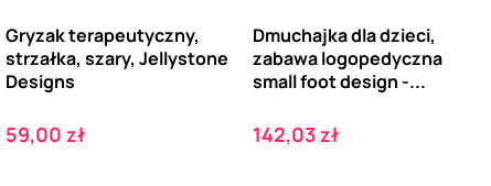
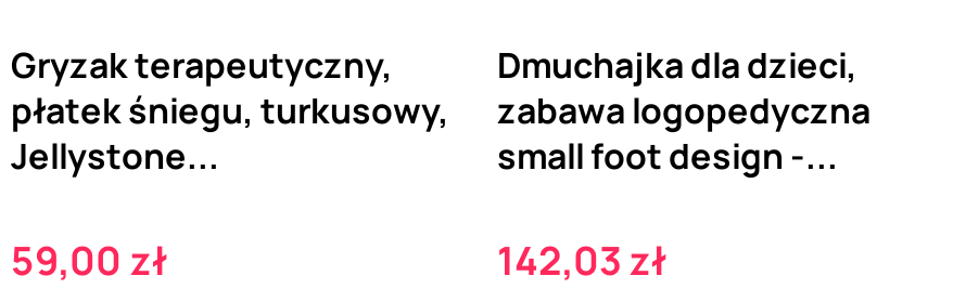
[6,46,228,93] strzałka, szary, Jellystone | Designs -> [11,87,449,180] płatek śniegu, turkusowy, | Jellystone...

